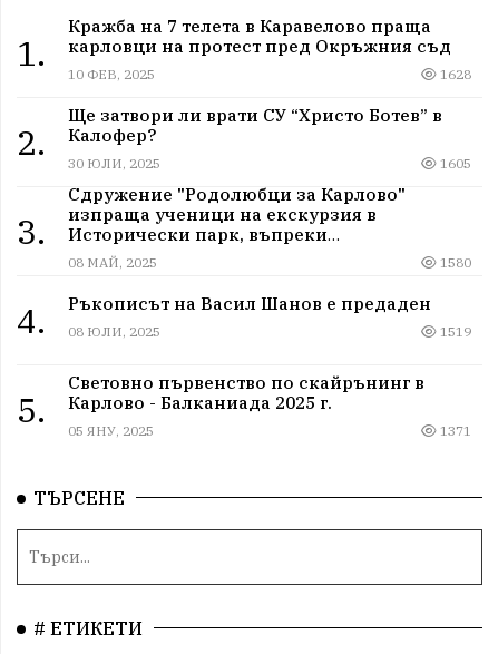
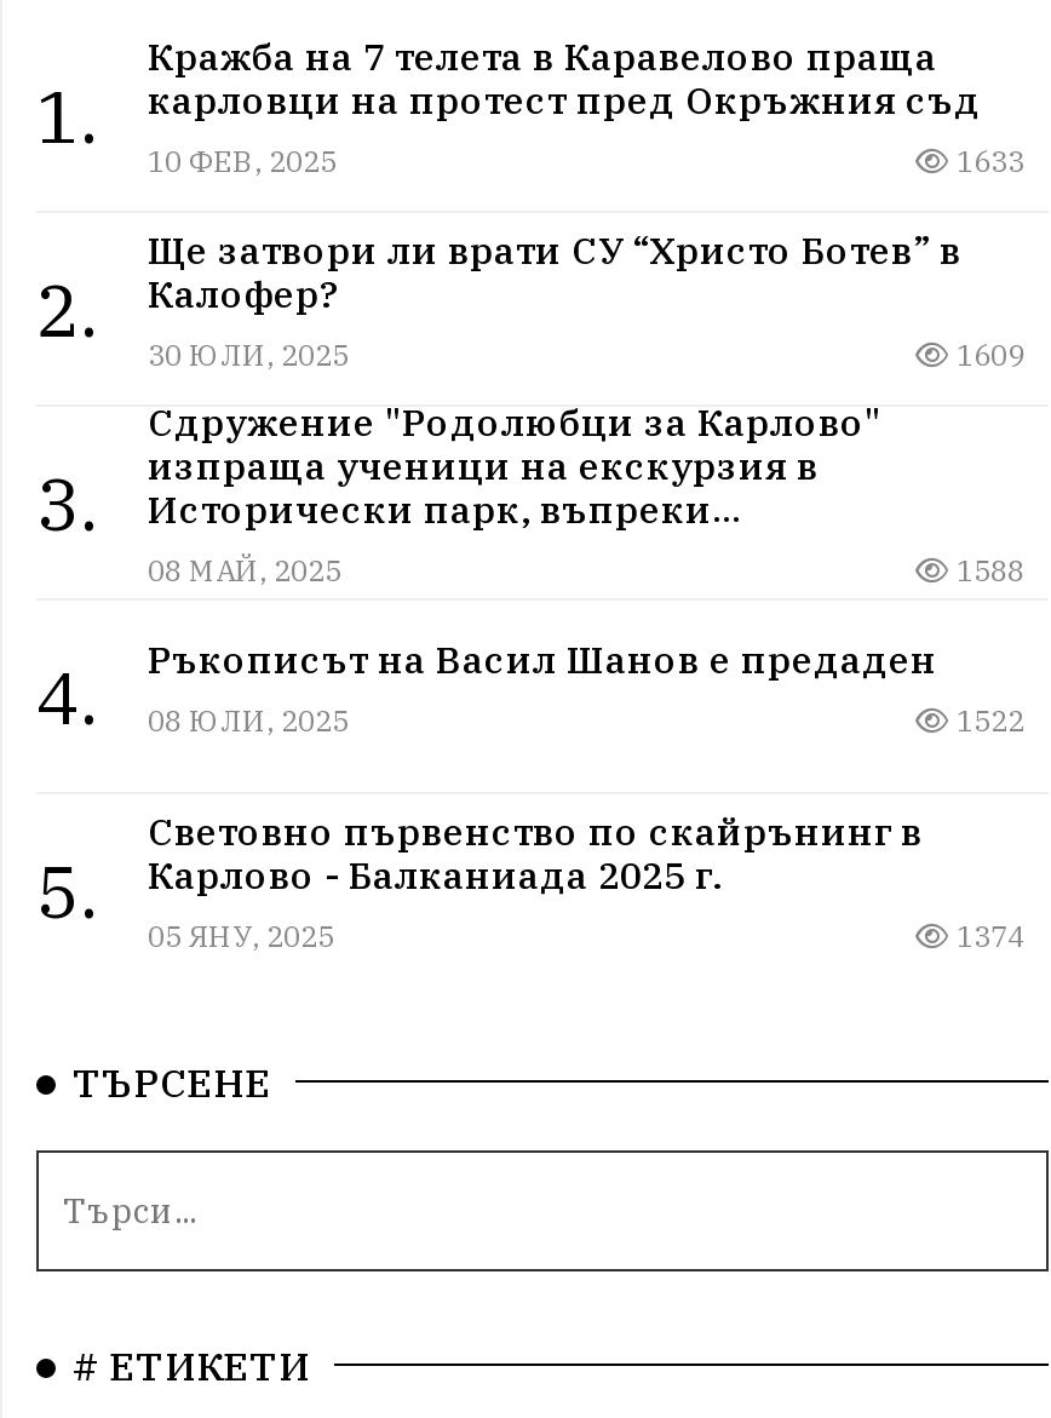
[437,65,471,82] 1628 -> [949,142,1024,178] 1633
[437,154,471,171] 1605 -> [949,336,1024,372] 1609
[437,254,471,270] 1580 -> [949,551,1024,588] 1588
[437,323,471,339] 1519 -> [949,701,1024,738] 1522
[437,422,471,439] 1371 -> [949,918,1024,955] 1374

